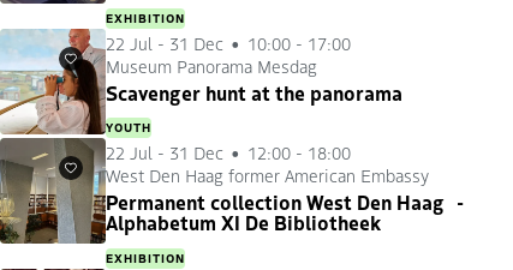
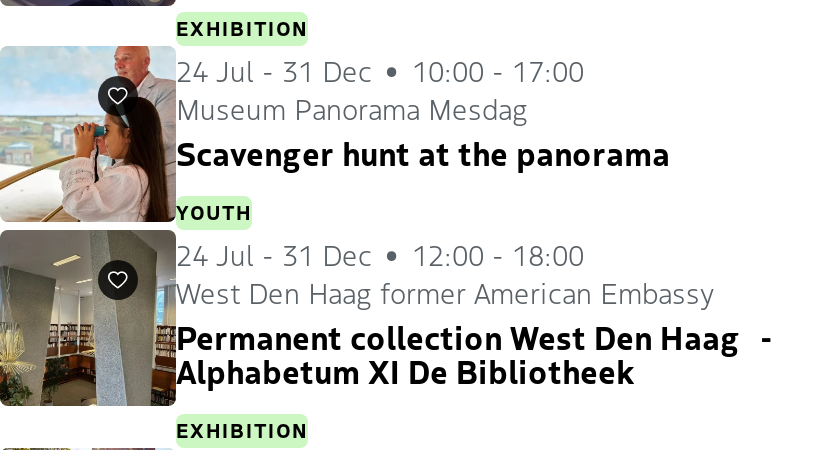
[106,31,351,55] 22 Jul - 31 Dec 10:00 - 17:00 -> [176,51,584,91] 24 Jul - 31 Dec 10:00 - 17:00
[106,141,351,165] 22 Jul - 31 Dec 12:00 - 18:00 -> [176,235,584,275] 24 Jul - 31 Dec 12:00 - 18:00

